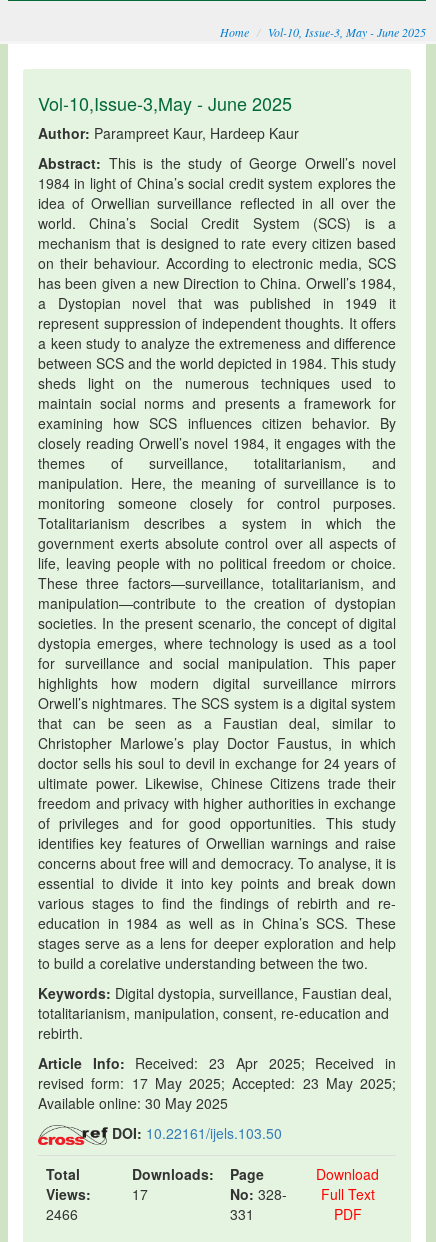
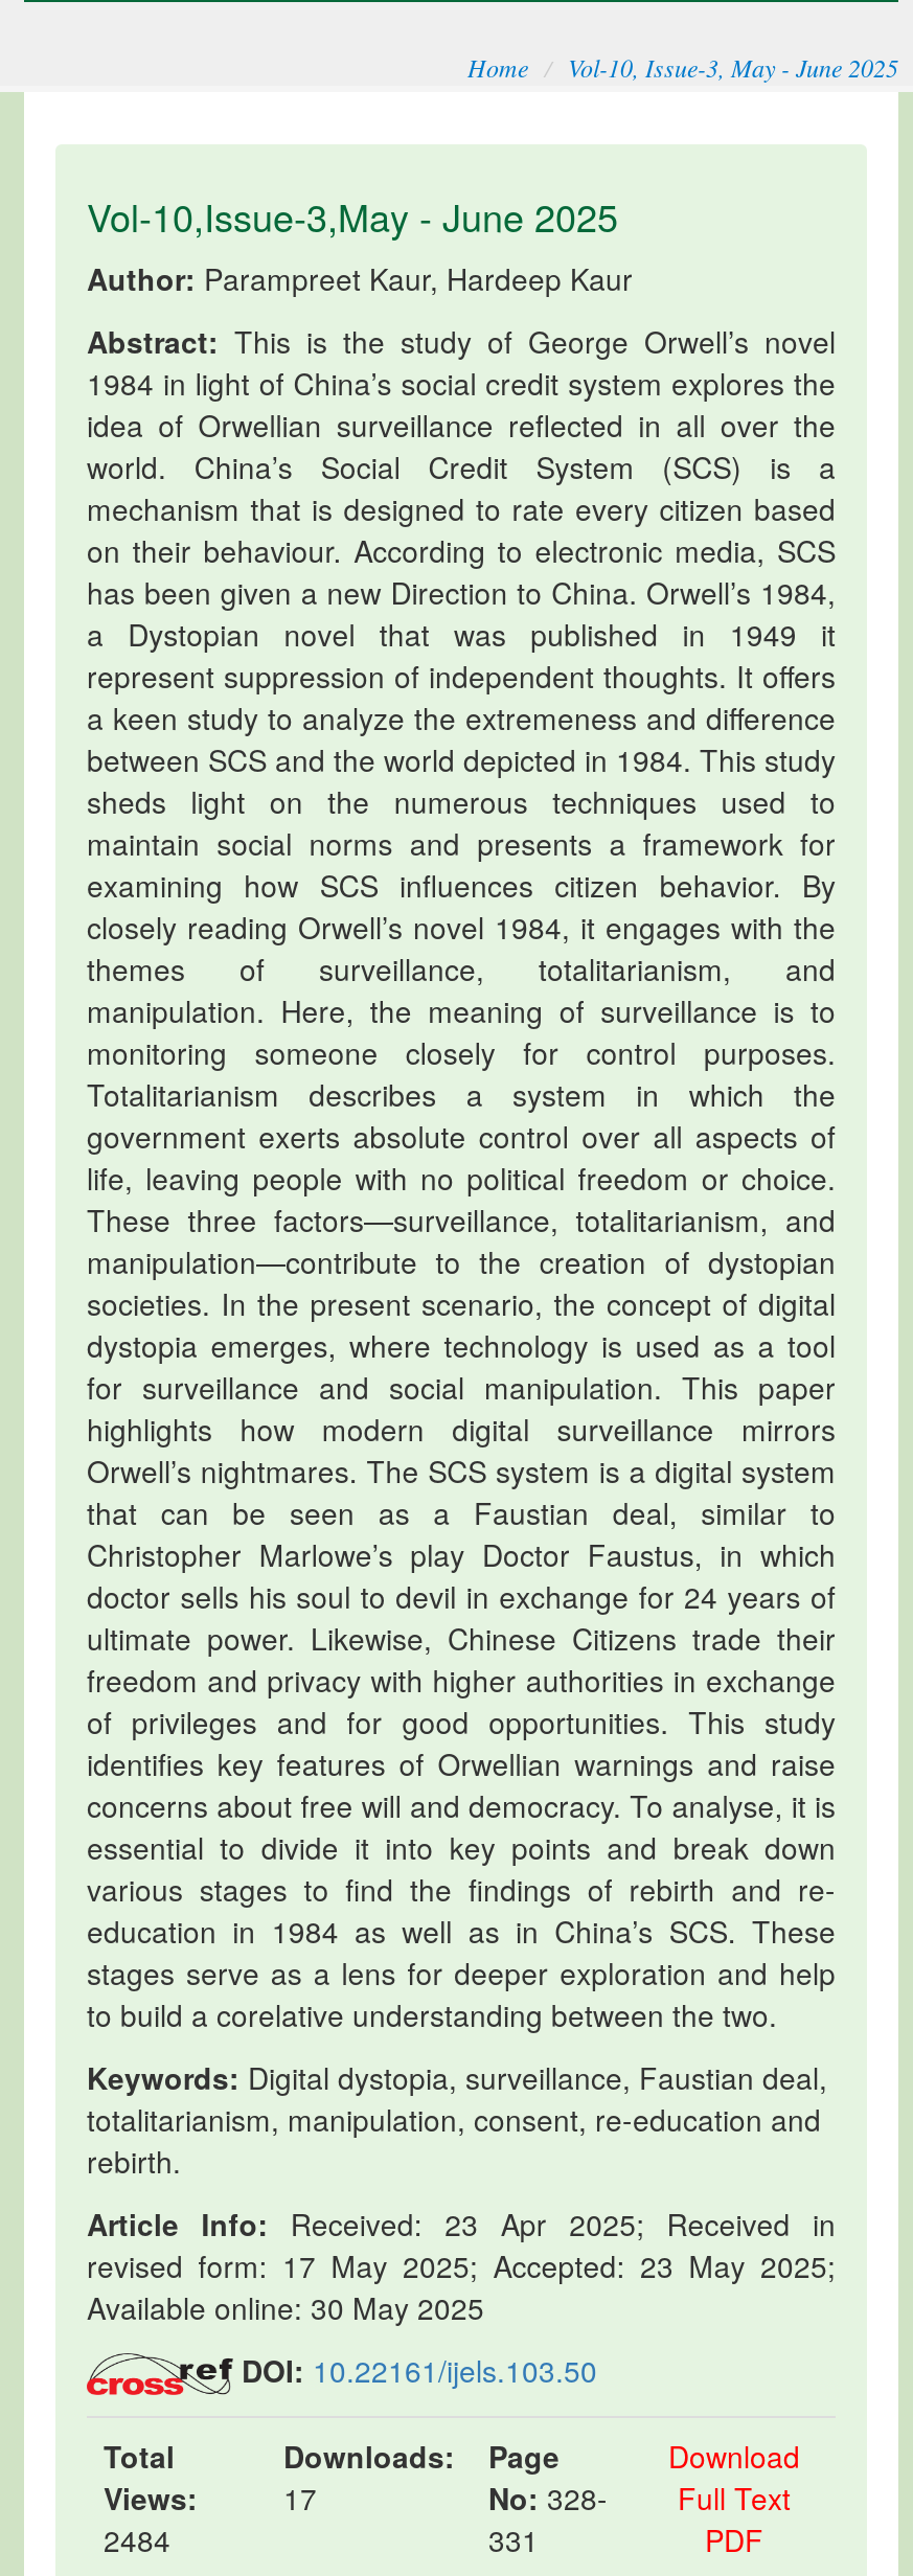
[46,1204,78,1224] 2466 -> [104,2518,170,2560] 2484

